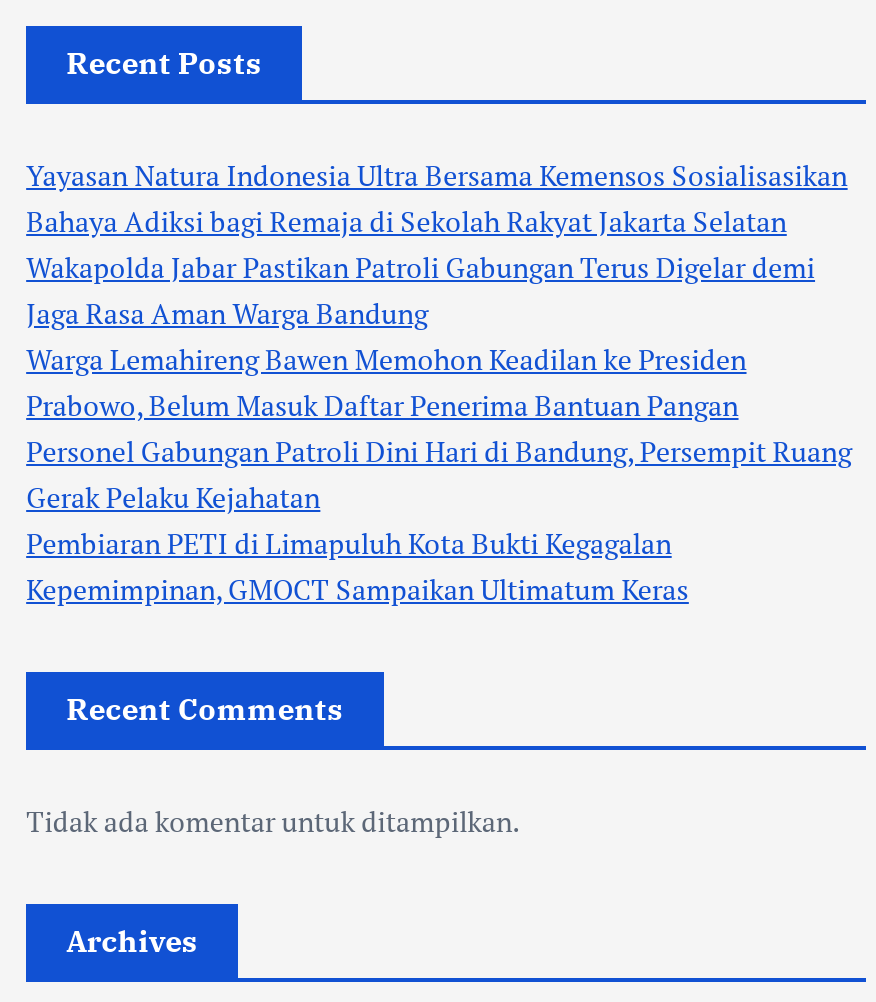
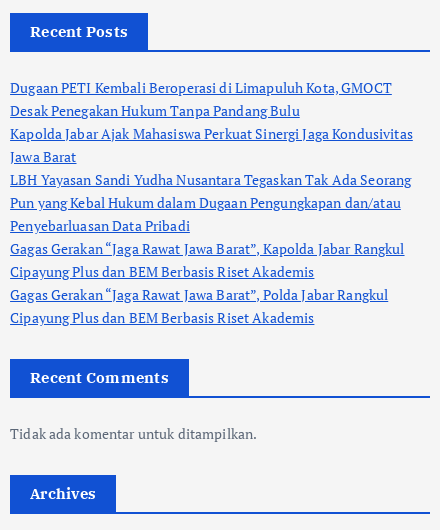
[26,156,852,608] Yayasan Natura Indonesia Ultra Bersama Kemensos Sosialisasikan | Bahaya Adiksi bagi Remaja di Sekolah Rakyat Jakarta Selatan | Wakapolda Jabar Pastikan Patroli Gabungan Terus Digelar demi | Jaga Rasa Aman Warga Bandung | Warga Lemahireng Bawen Memohon Keadilan ke Presiden | Prabowo, Belum Masuk Daftar Penerima Bantuan Pangan | Personel Gabungan Patroli Dini Hari di Bandung, Persempit Ruang | Gerak Pelaku Kejahatan | Pembiaran PETI di Limapuluh Kota Bukti Kegagalan | Kepemimpinan, GMOCT Sampaikan Ultimatum Keras -> [10,77,413,326] Dugaan PETI Kembali Beroperasi di Limapuluh Kota, GMOCT | Desak Penegakan Hukum Tanpa Pandang Bulu | Kapolda Jabar Ajak Mahasiswa Perkuat Sinergi Jaga Kondusivitas | Jawa Barat | LBH Yayasan Sandi Yudha Nusantara Tegaskan Tak Ada Seorang | Pun yang Kebal Hukum dalam Dugaan Pengungkapan dan/atau | Penyebarluasan Data Pribadi | Gagas Gerakan “Jaga Rawat Jawa Barat”, Kapolda Jabar Rangkul | Cipayung Plus dan BEM Berbasis Riset Akademis | Gagas Gerakan “Jaga Rawat Jawa Barat”, Polda Jabar Rangkul | Cipayung Plus dan BEM Berbasis Riset Akademis

